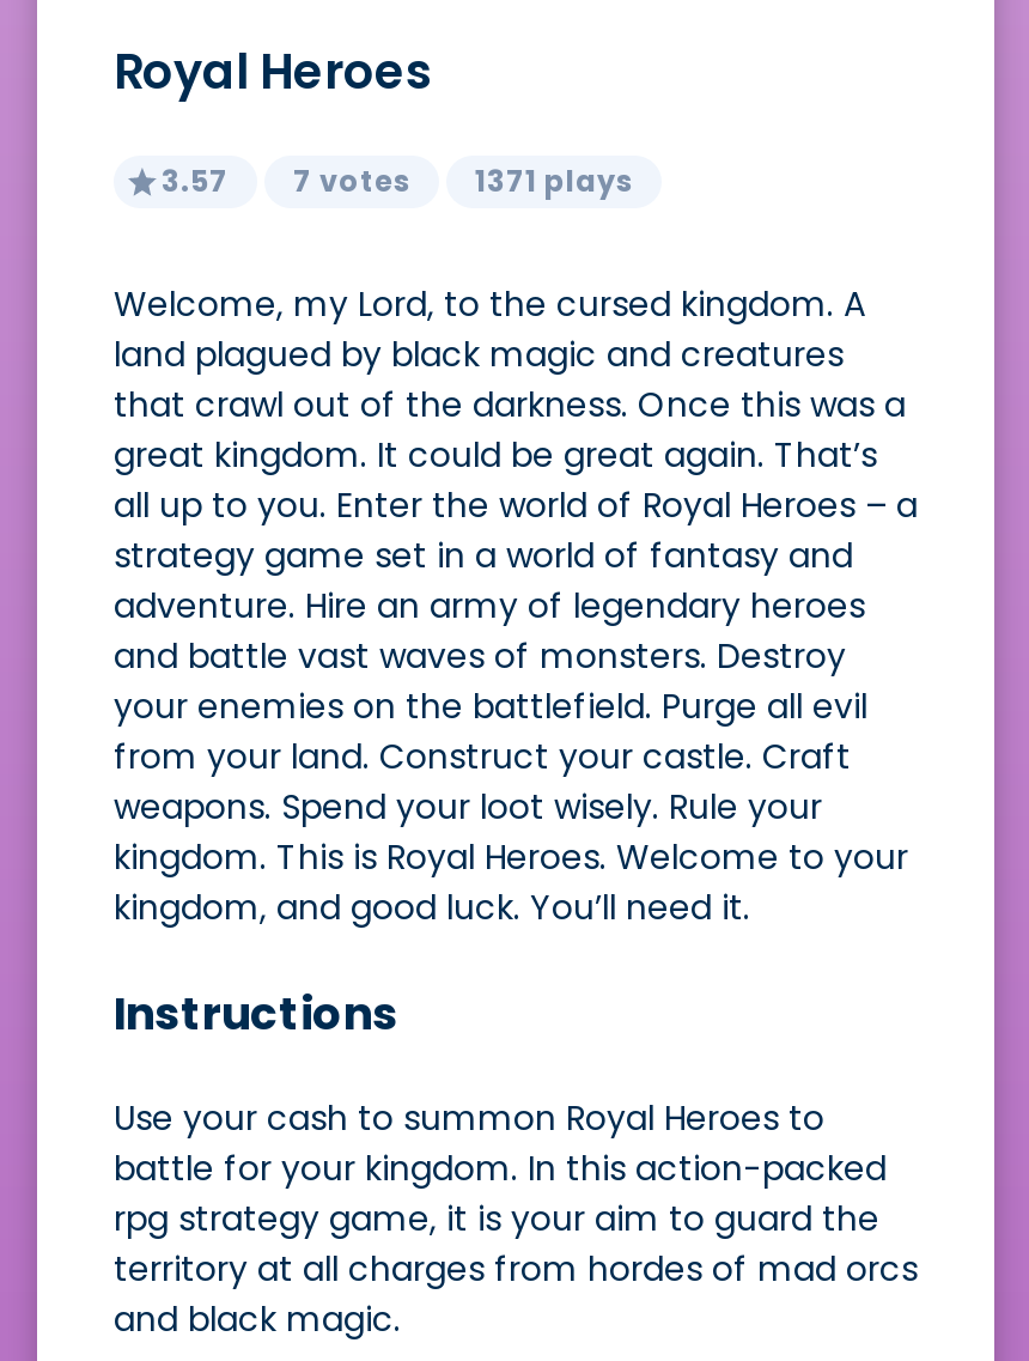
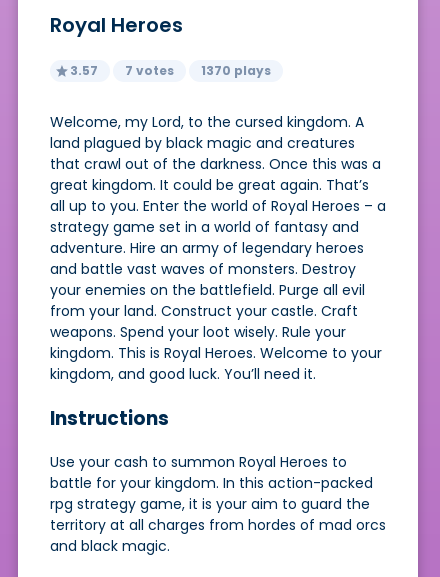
[162,162,633,202] 3.57 7 votes 1371 plays -> [70,62,271,79] 3.57 7 votes 1370 plays

